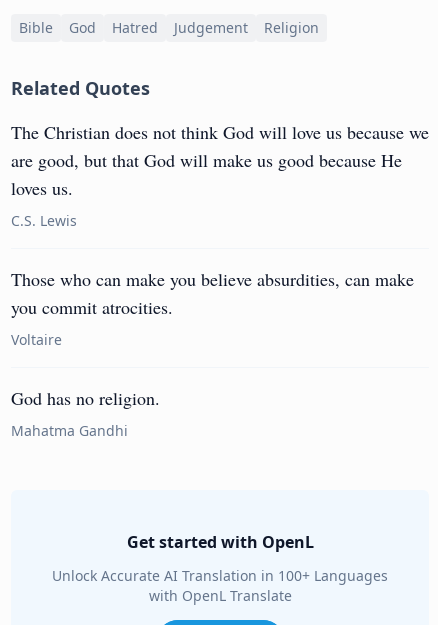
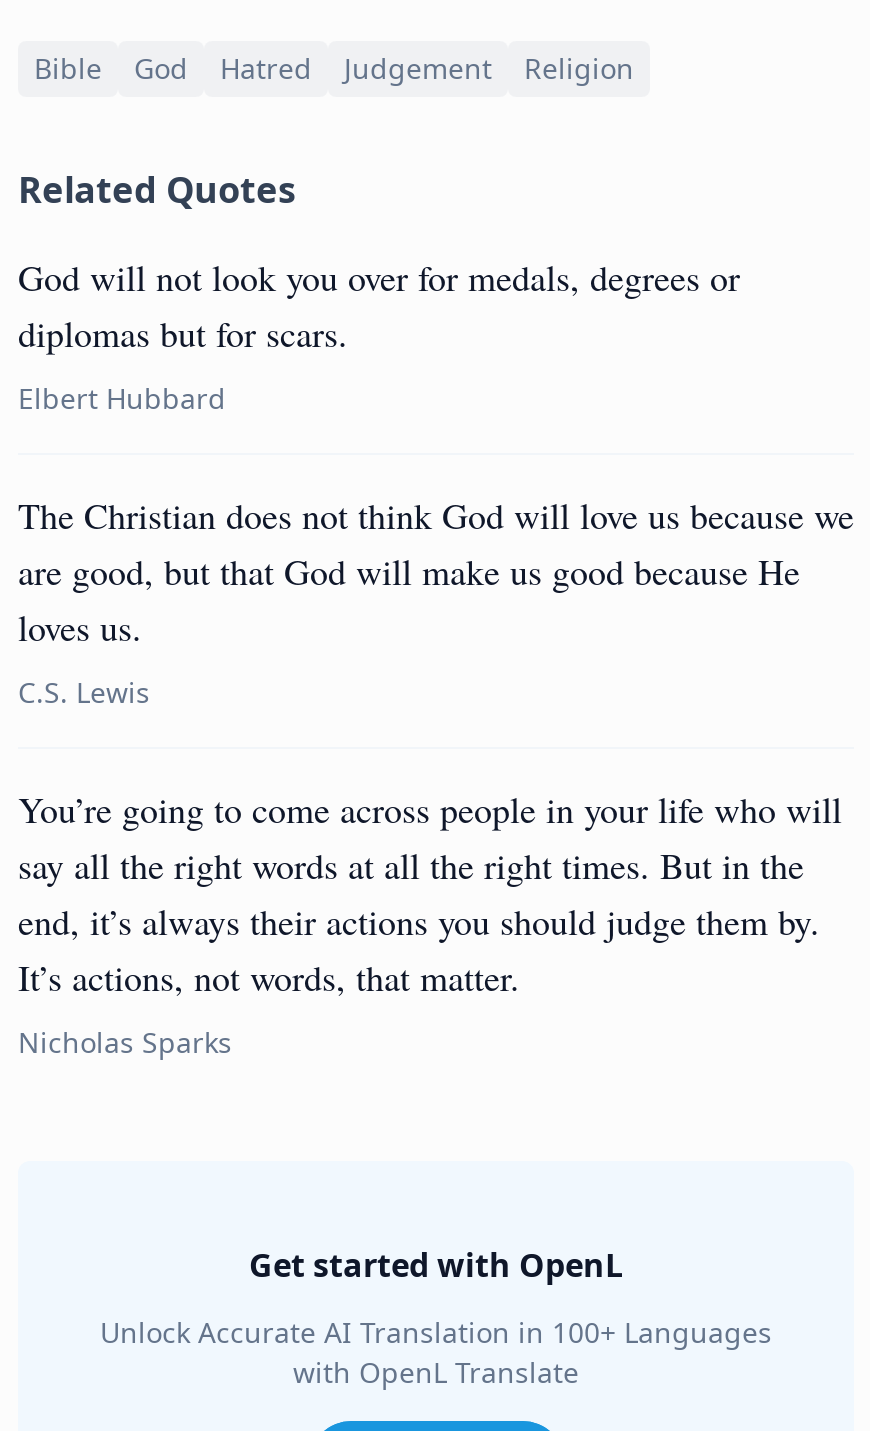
none -> [18,253,740,417] God will not look you over for medals, degrees or | diplomas but for scars. | Elbert Hubbard
moved [11,120,429,230] -> [18,491,854,711]: The Christian does not think God will love us because we | are good, but that God will make us good because He | loves us. | C.S. Lewis
[11,267,414,440] Those who can make you believe absurdities, can make | you commit atrocities. | Voltaire | God has no religion. | Mahatma Gandhi -> [18,785,842,1061] You’re going to come across people in your life who will | say all the right words at all the right times. But in the | end, it’s always their actions you should judge them by. | It’s actions, not words, that matter. | Nicholas Sparks

